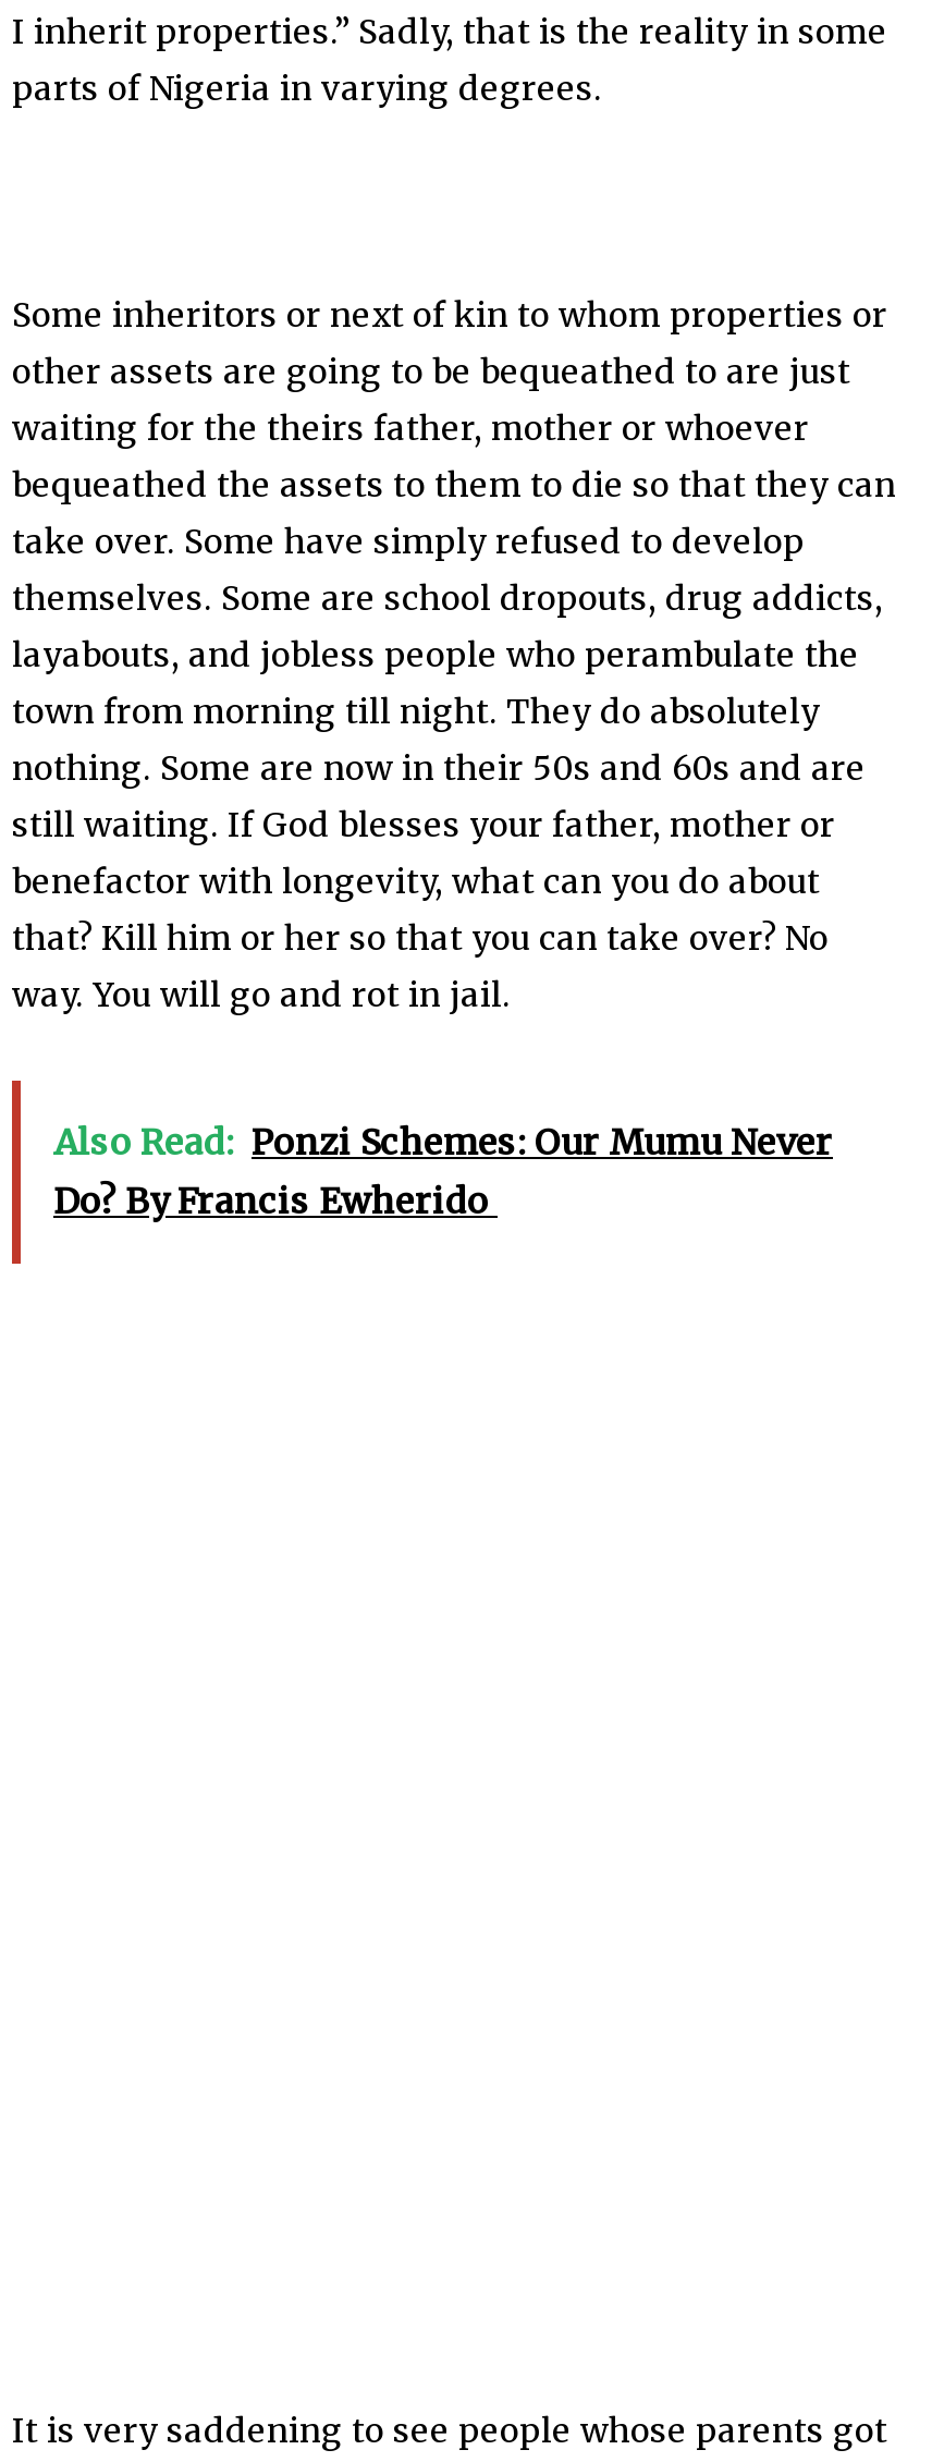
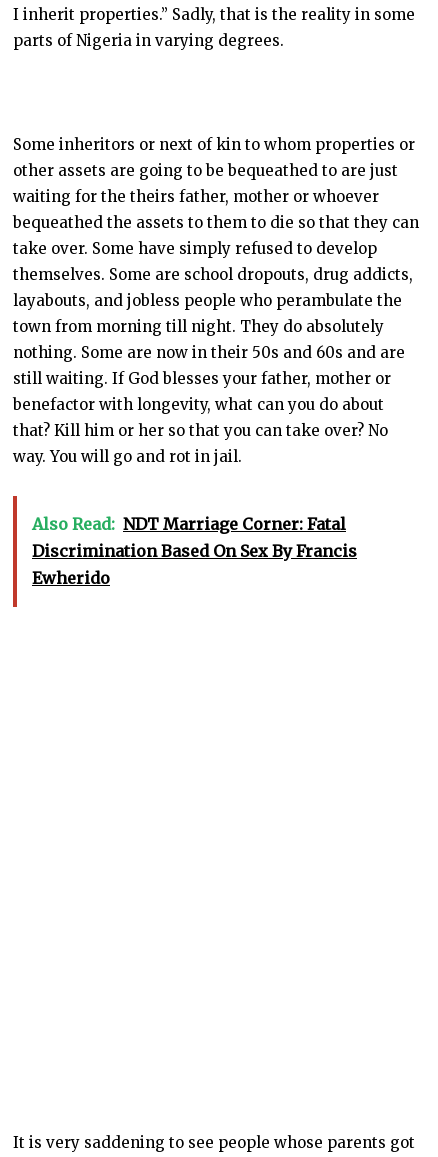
[53,1120,833,1222] Also Read: Ponzi Schemes: Our Mumu Never | Do? By Francis Ewherido -> [32,514,357,588] Also Read: NDT Marriage Corner: Fatal | Discrimination Based On Sex By Francis | Ewherido

